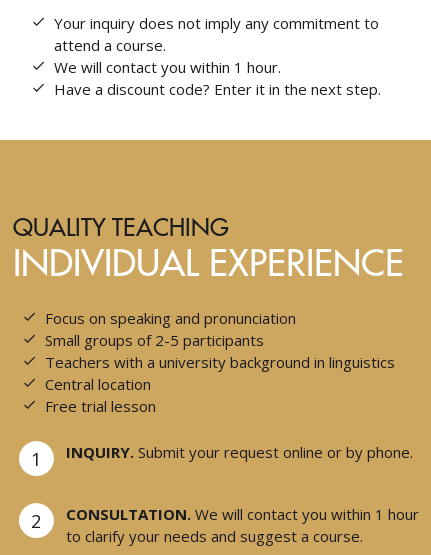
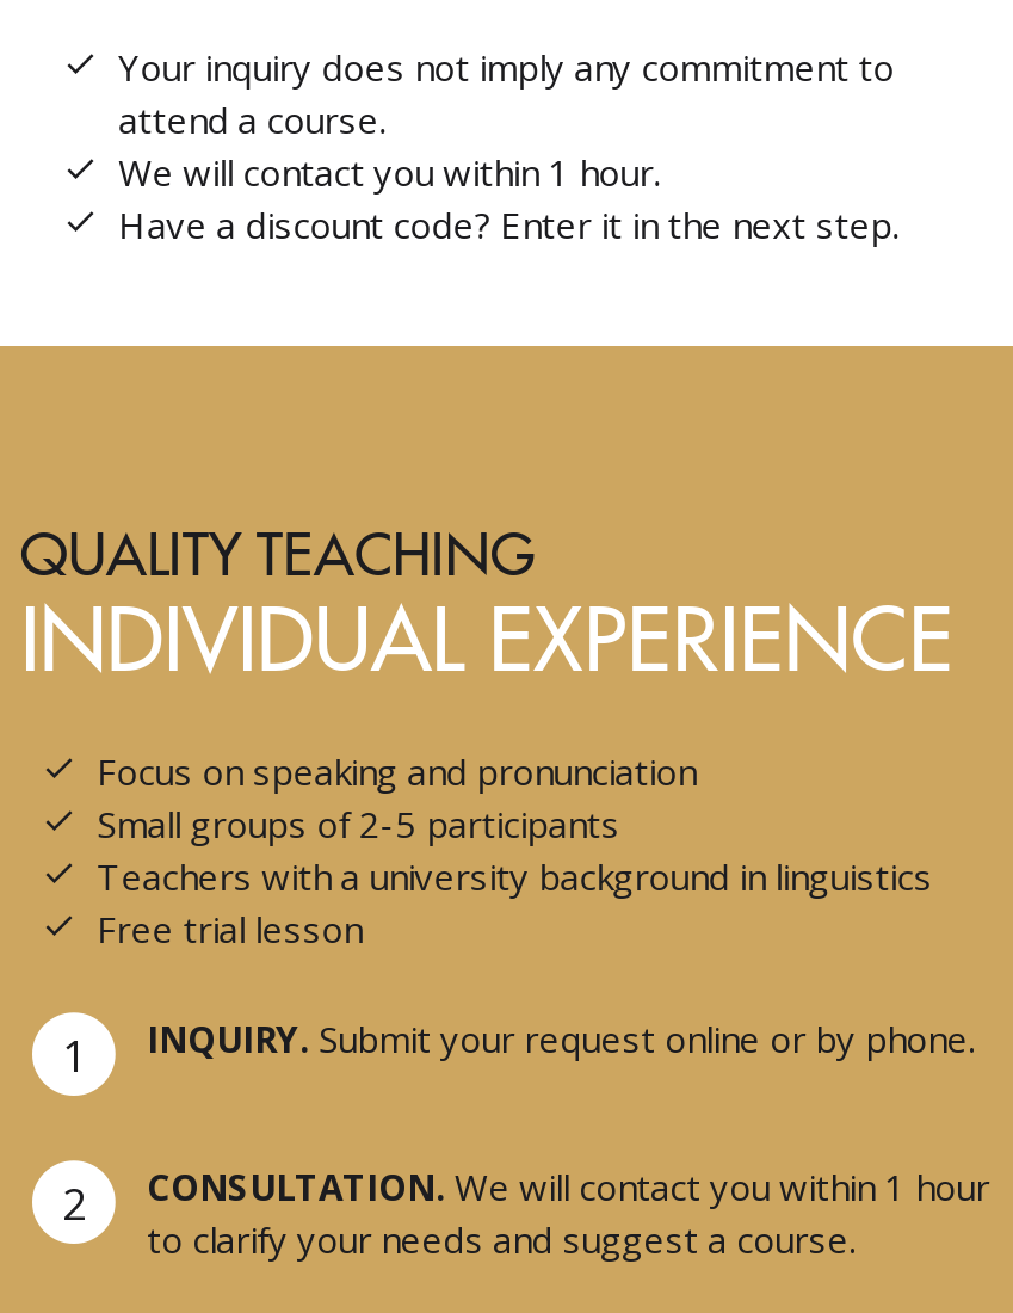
[45,374,151,394] Central location -> none

